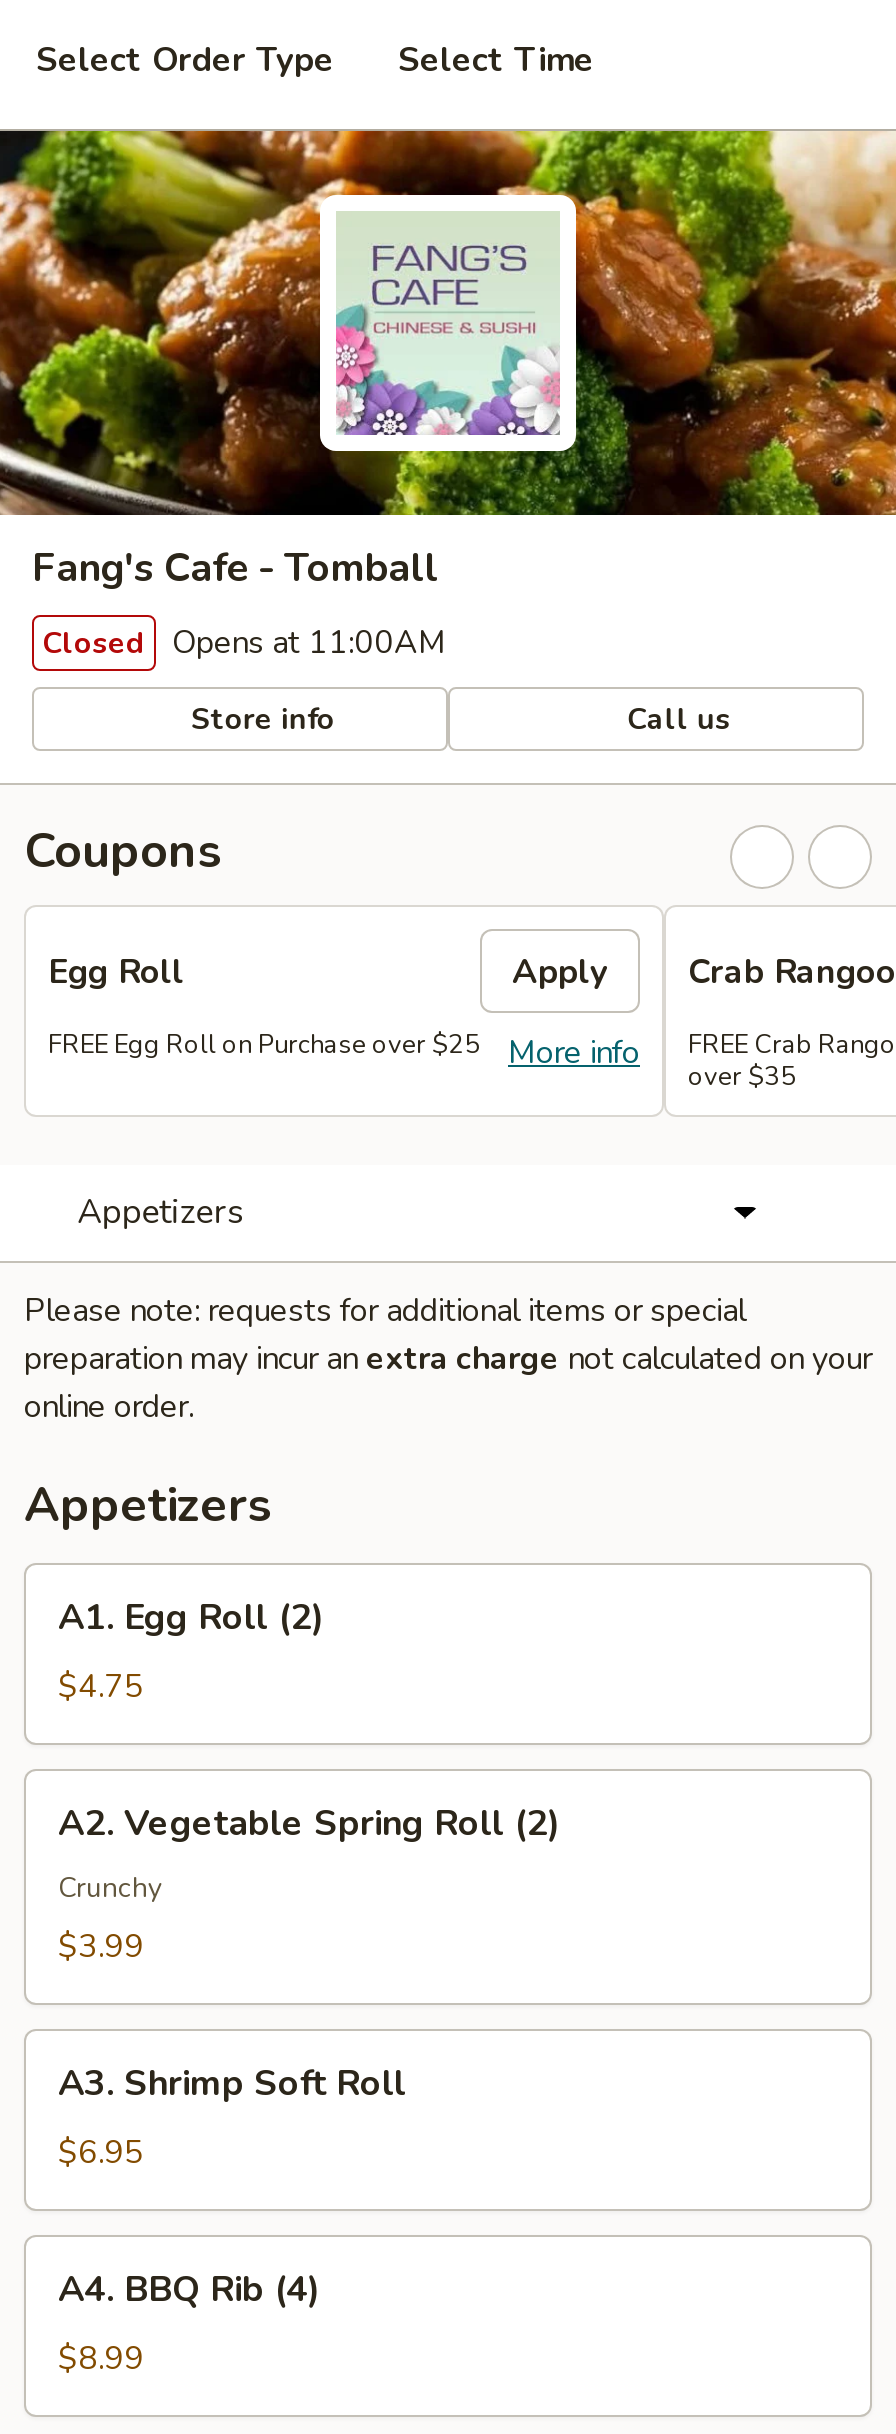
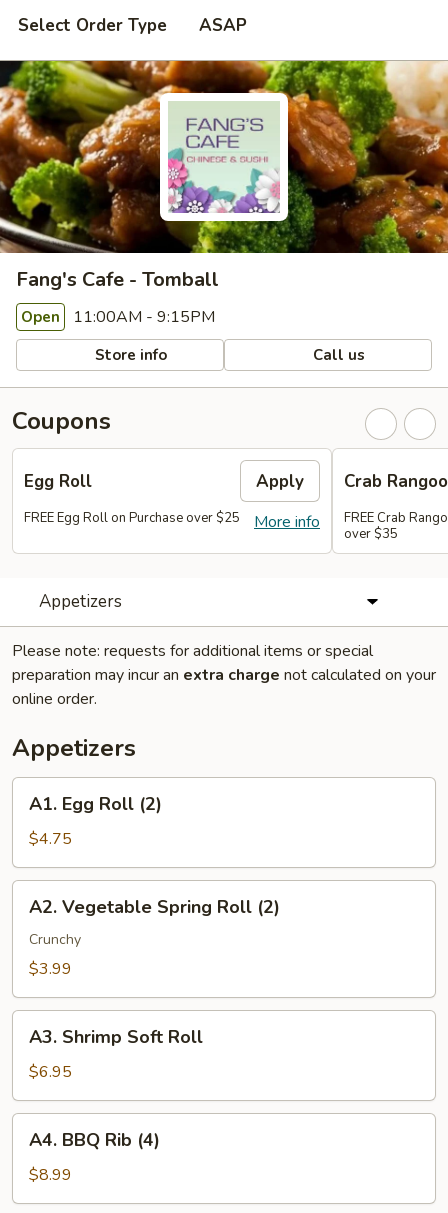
[398,37,594,83] Select Time -> [199,14,247,37] ASAP
[42,621,446,665] Closed Opens at 11:00AM -> [21,306,215,328] Open 11:00AM - 9:15PM

